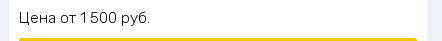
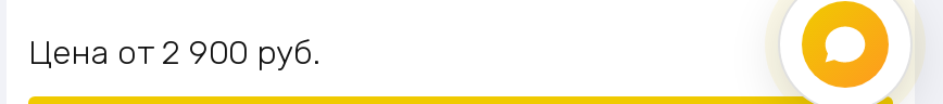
[19,9,150,27] Цена 1 500 руб. -> [28,35,319,74] Цена 2 900 руб.

